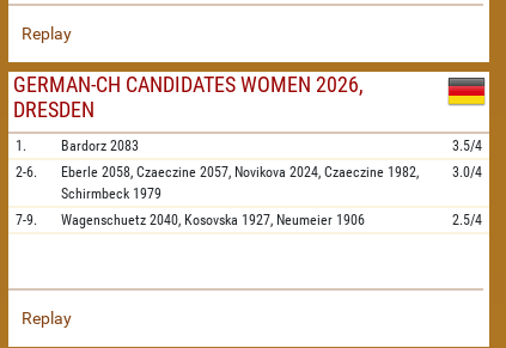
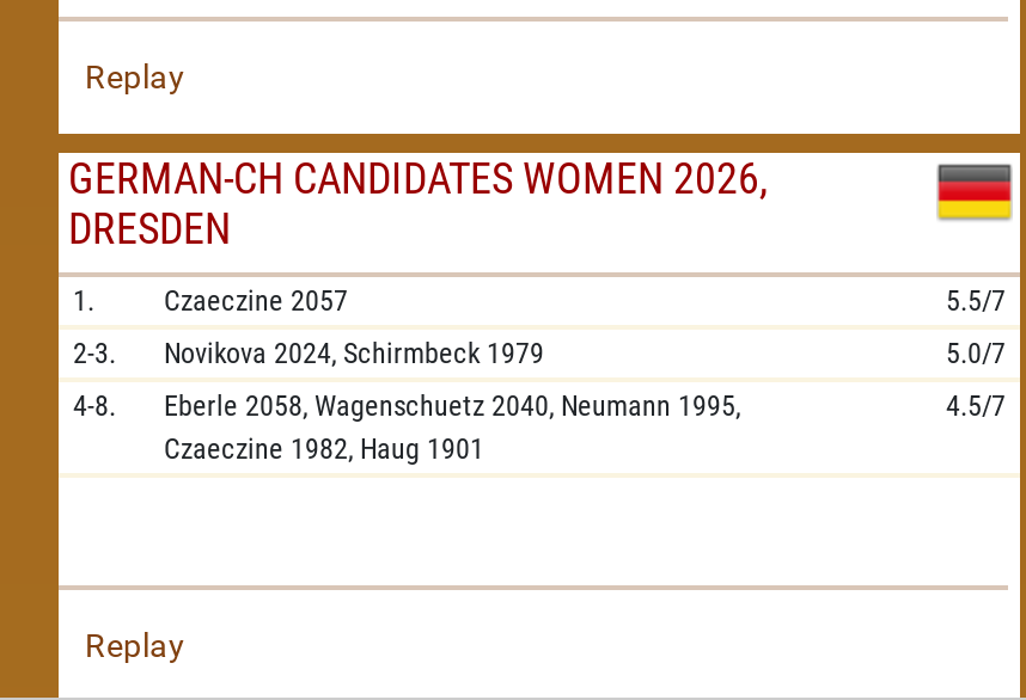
[61,138,482,154] Bardorz 2083 | 3.5/4 -> [164,284,1006,318] Czaeczine 2057 | 5.5/7
[16,164,419,202] 2-6. | Eberle 2058, Czaeczine 2057, Novikova 2024, Czaeczine 1982, | Schirmbeck 1979 -> [73,337,1006,370] 2-3. | Novikova 2024, Schirmbeck 1979 | 5.0/7
[452,164,482,181] 3.0/4 -> [73,389,740,466] 4-8. | Eberle 2058, Wagenschuetz 2040, Neumann 1995, | Czaeczine 1982, Haug 1901
[16,212,482,228] 7-9. | Wagenschuetz 2040, Kosovska 1927, Neumeier 1906 | 2.5/4 -> [946,389,1006,423] 4.5/7

